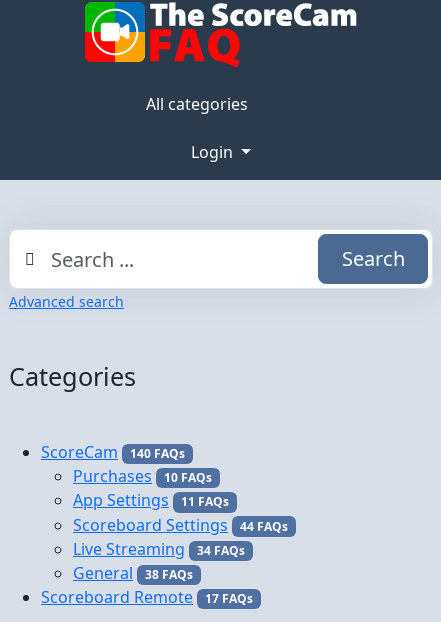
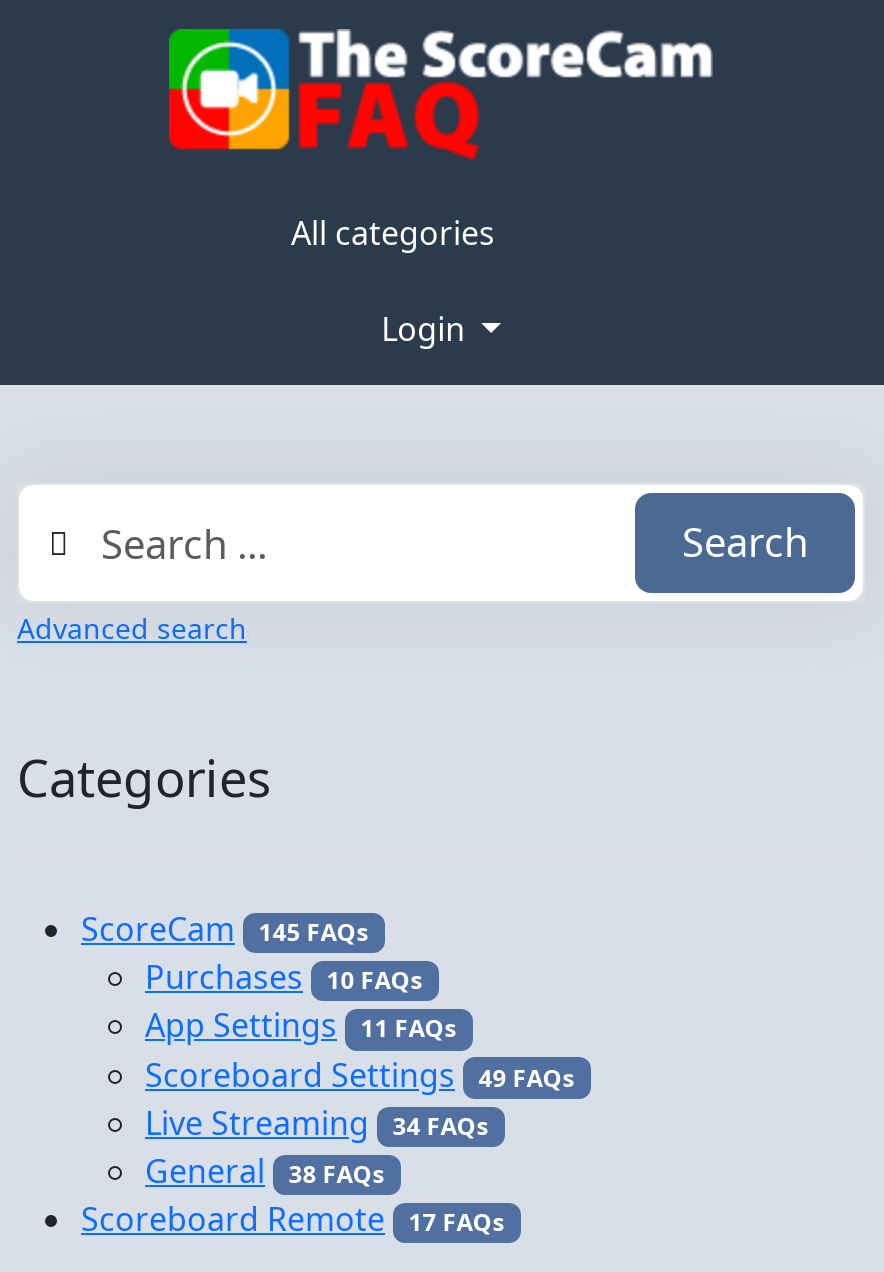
[41,441,185,463] ScoreCam 140 FAQs -> [81,907,369,951] ScoreCam 145 FAQs
[73,514,288,536] Scoreboard Settings 44 FAQs -> [145,1052,575,1096] Scoreboard Settings 49 FAQs

